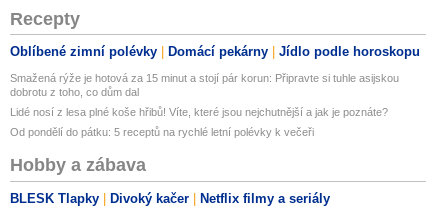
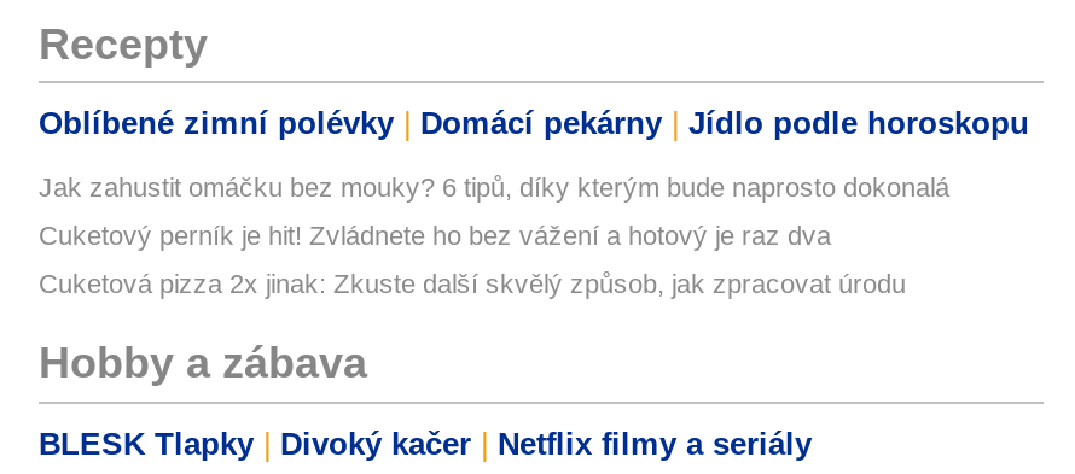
[10,72,399,98] Smažená rýže je hotová za 15 minut a stojí pár korun: Připravte si tuhle asijskou | dobrotu z toho, co dům dal -> [39,173,949,202] Jak zahustit omáčku bez mouky? 6 tipů, díky kterým bude naprosto dokonalá
[10,106,388,118] Lidé nosí z lesa plné koše hřibů! Víte, které jsou nejchutnější a jak je poznáte? -> [39,222,831,251] Cuketový perník je hit! Zvládnete ho bez vážení a hotový je raz dva
[10,126,314,138] Od pondělí do pátku: 5 receptů na rychlé letní polévky k večeři -> [39,270,906,299] Cuketová pizza 2x jinak: Zkuste další skvělý způsob, jak zpracovat úrodu

